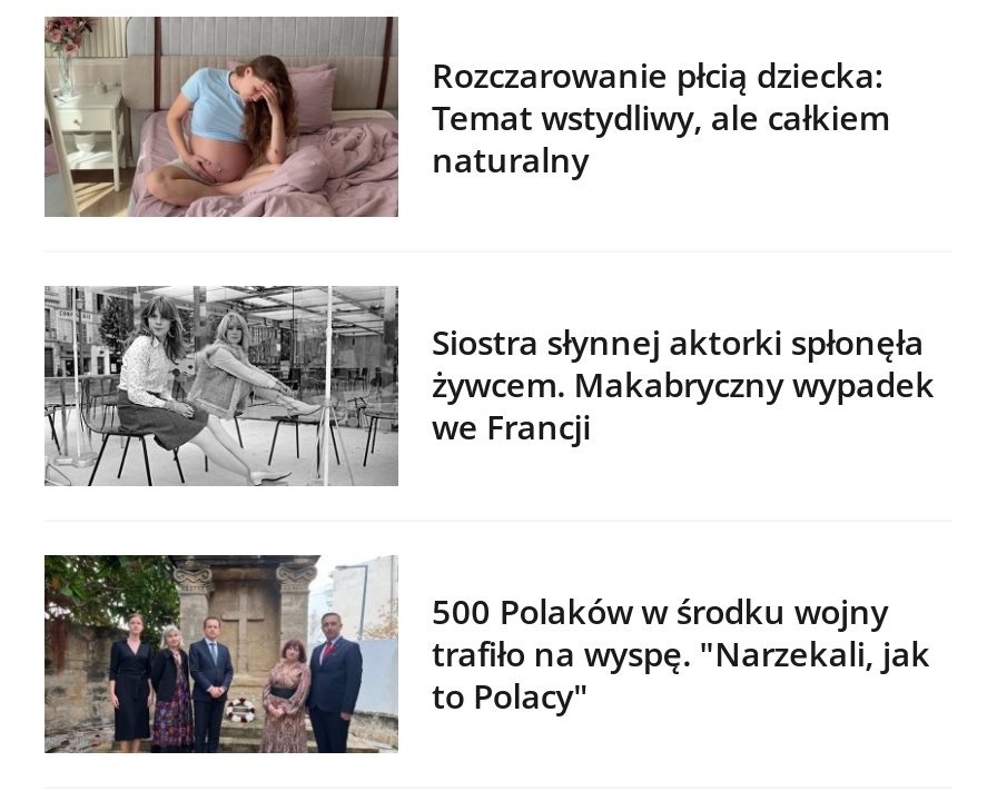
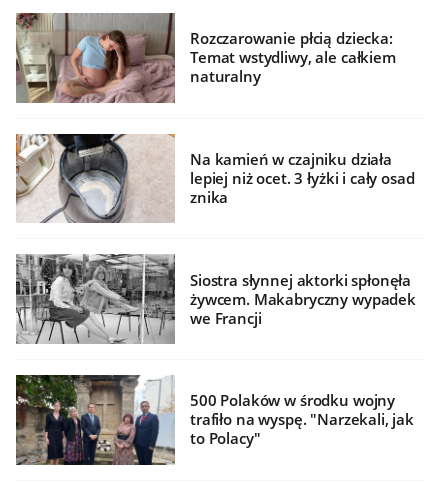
none -> [16,134,415,223] [image] | Na kamień w czajniku działa | lepiej niż ocet. 3 łyżki i cały osad | znika

